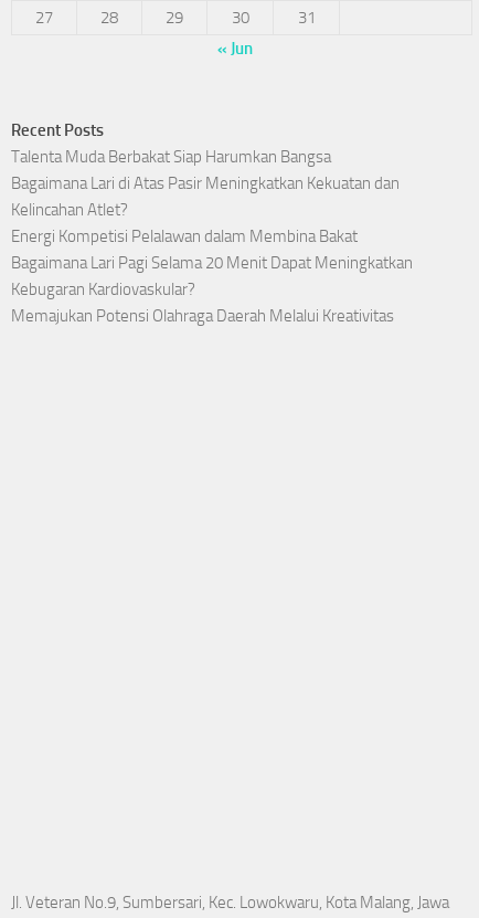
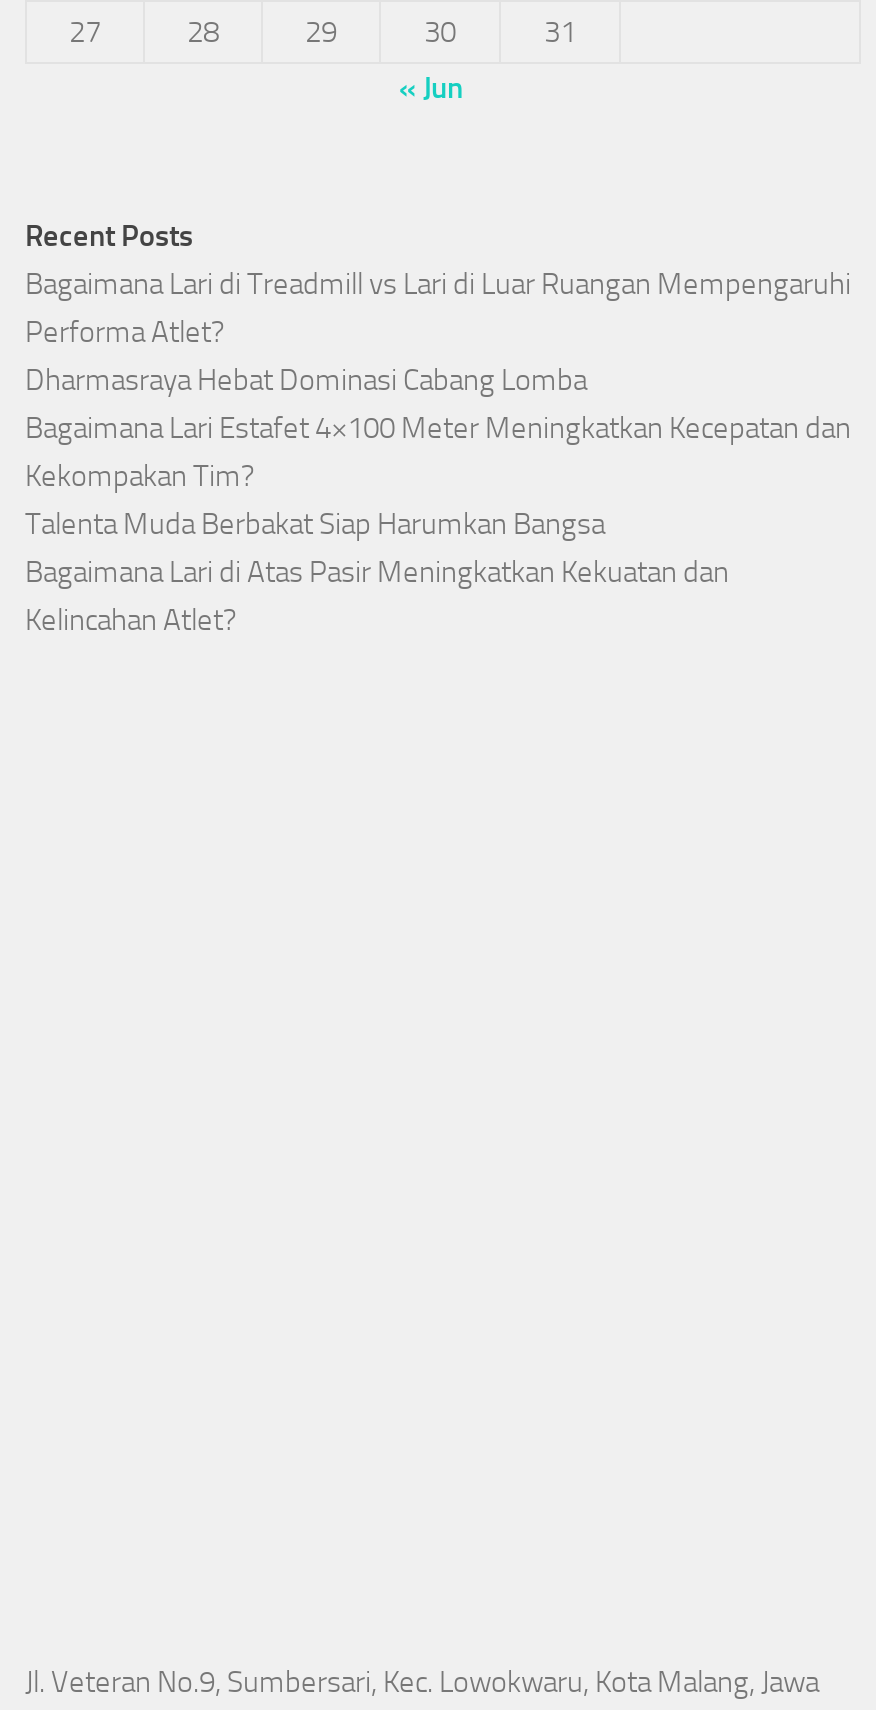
none -> [25,267,851,495] Bagaimana Lari di Treadmill vs Lari di Luar Ruangan Mempengaruhi | Performa Atlet? | Dharmasraya Hebat Dominasi Cabang Lomba | Bagaimana Lari Estafet 4×100 Meter Meningkatkan Kecepatan dan | Kekompakan Tim?
moved [11,147,400,220] -> [25,507,729,639]: Talenta Muda Berbakat Siap Harumkan Bangsa | Bagaimana Lari di Atas Pasir Meningkatkan Kekuatan dan | Kelincahan Atlet?
[11,227,413,326] Energi Kompetisi Pelalawan dalam Membina Bakat | Bagaimana Lari Pagi Selama 20 Menit Dapat Meningkatkan | Kebugaran Kardiovaskular? | Memajukan Potensi Olahraga Daerah Melalui Kreativitas -> none

